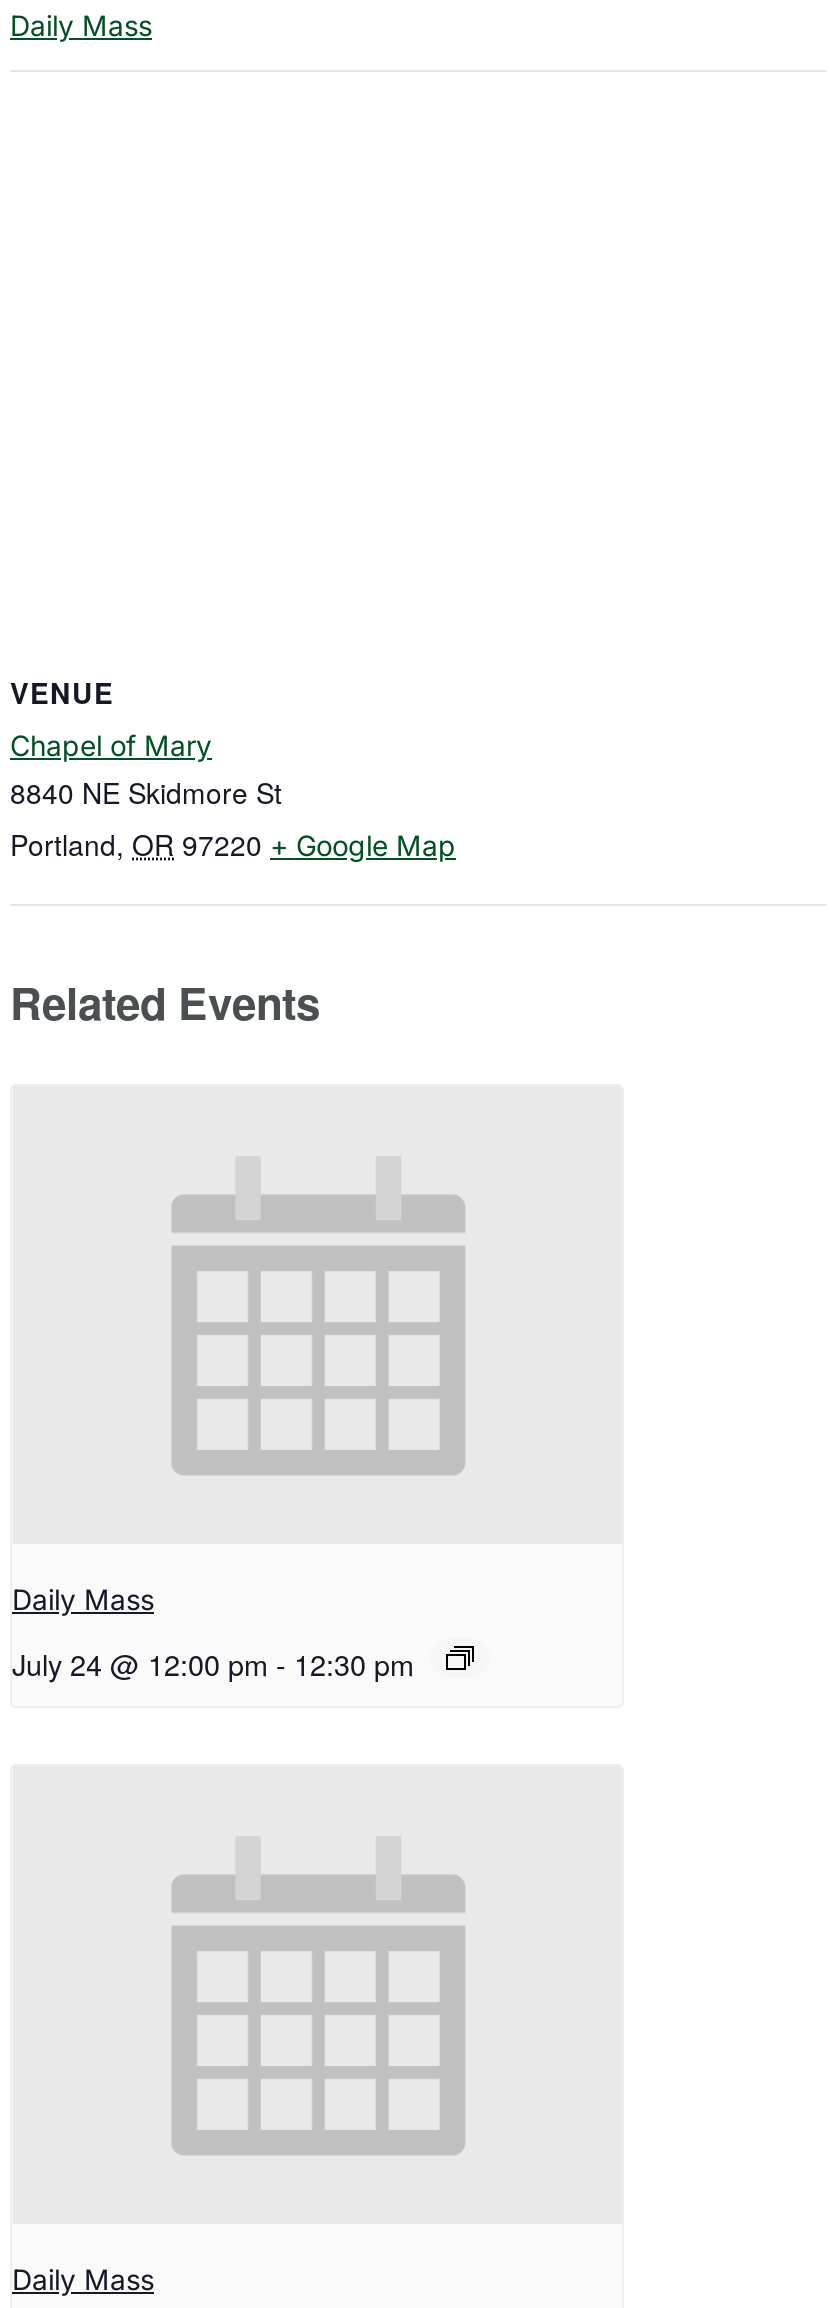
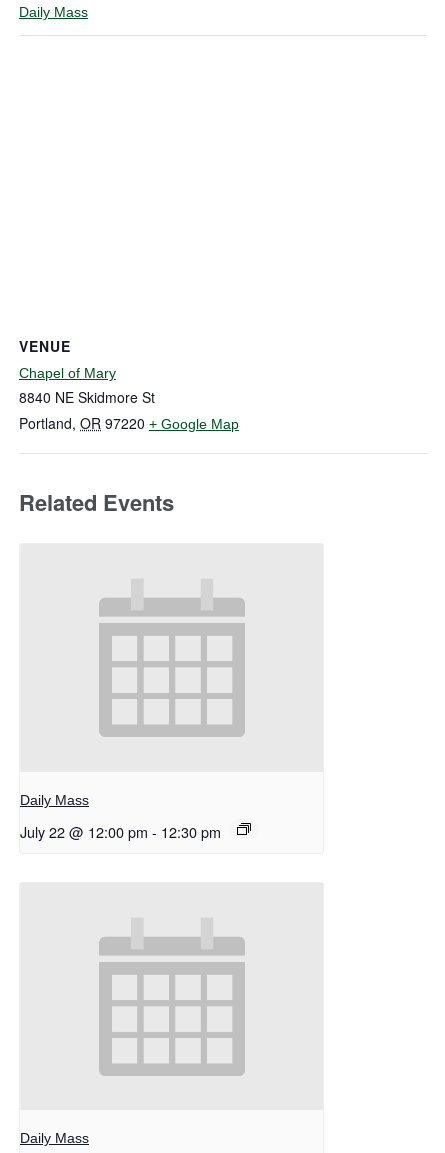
[12,1643,414,1685] July 24 @ 12:00 pm - 12:30 pm -> [20,821,221,842] July 22 @ 12:00 pm - 12:30 pm

